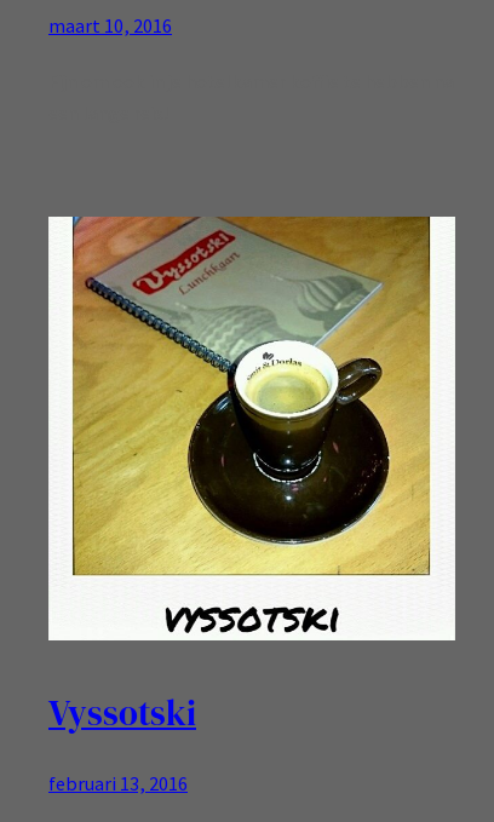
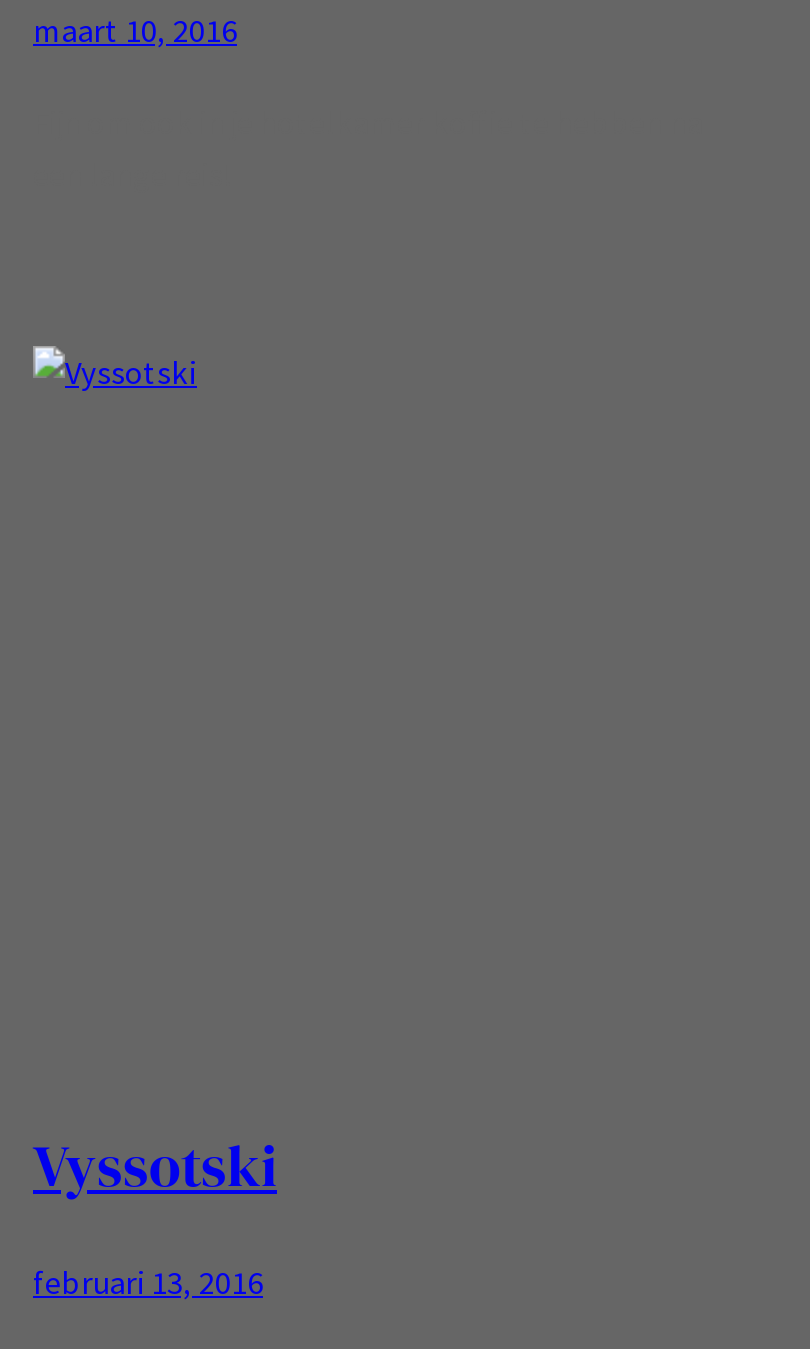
[47,215,456,642] [image] -> none

